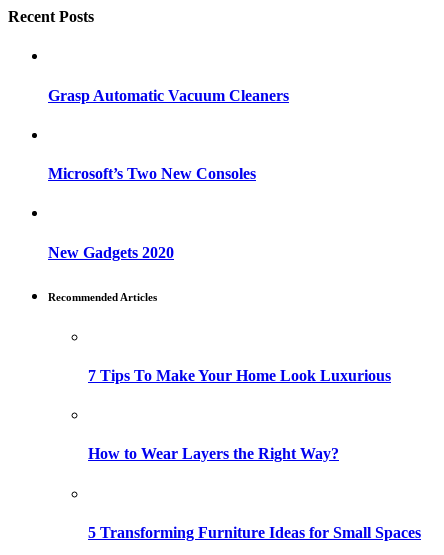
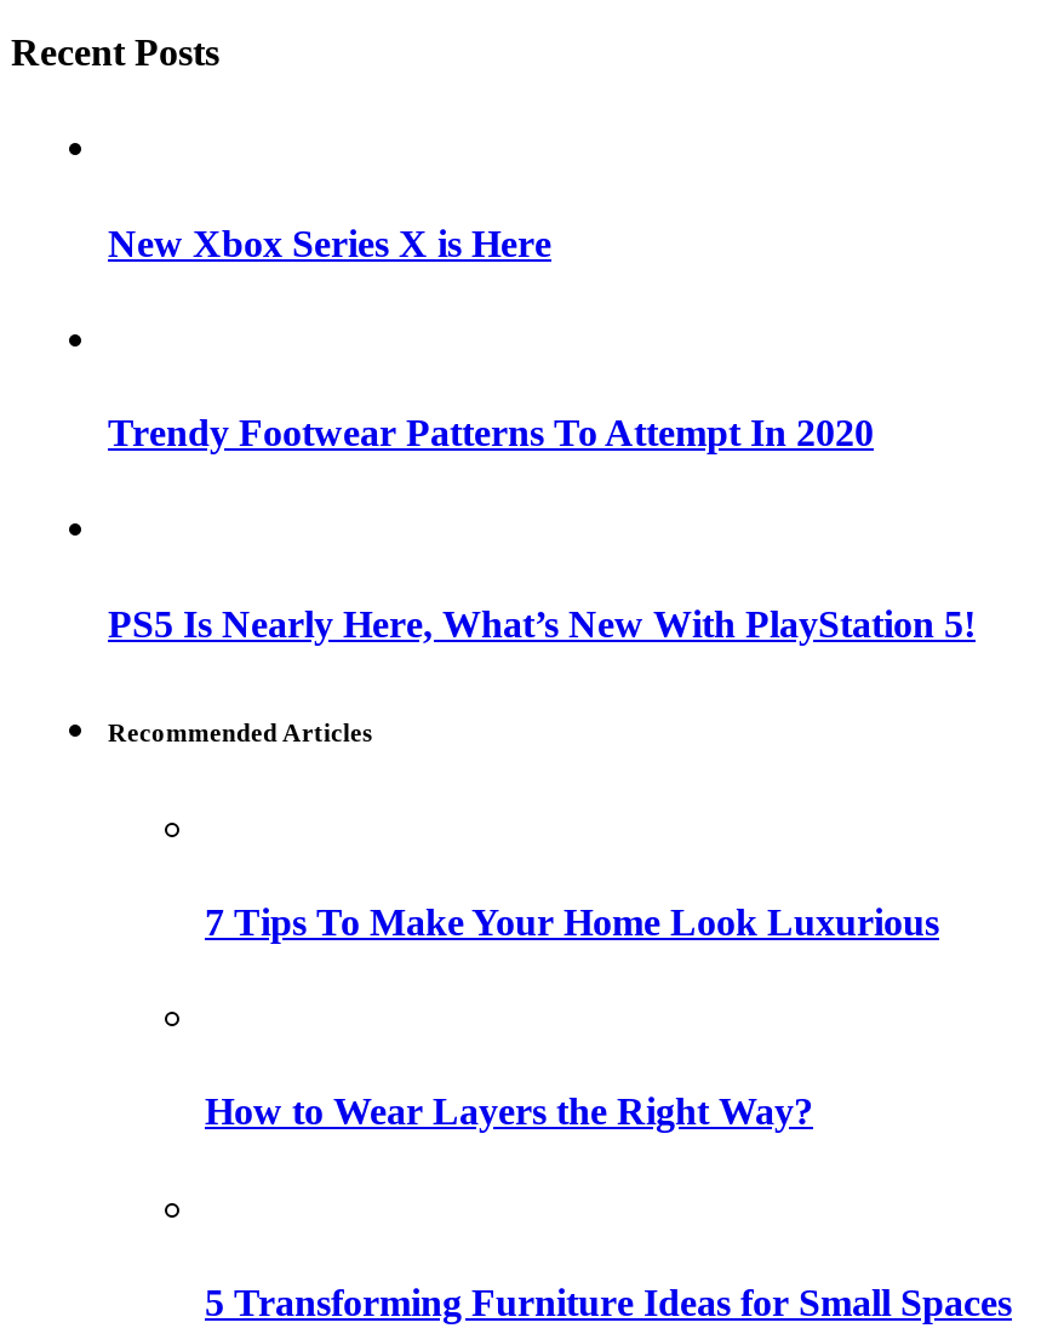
[48,87,289,104] Grasp Automatic Vacuum Cleaners -> [108,222,551,263] New Xbox Series X is Here
[48,165,256,182] Microsoft’s Two New Consoles -> [108,412,874,454] Trendy Footwear Patterns To Attempt In 2020
[48,244,174,261] New Gadgets 2020 -> [108,603,976,644] PS5 Is Nearly Here, What’s New With PlayStation 5!

